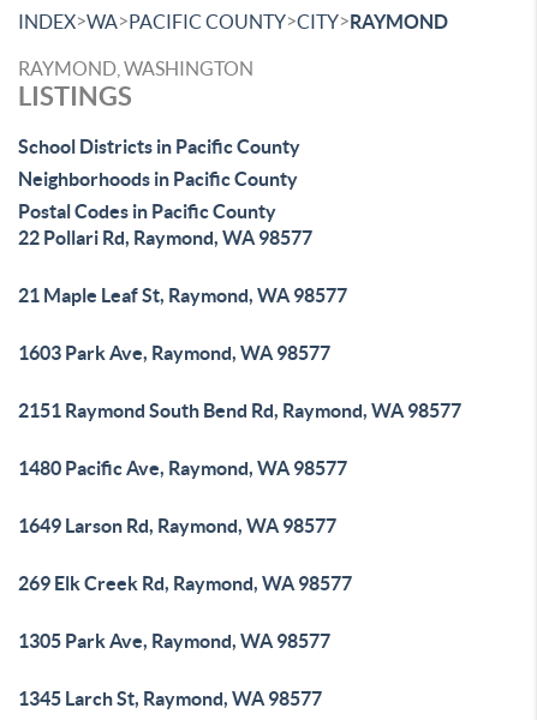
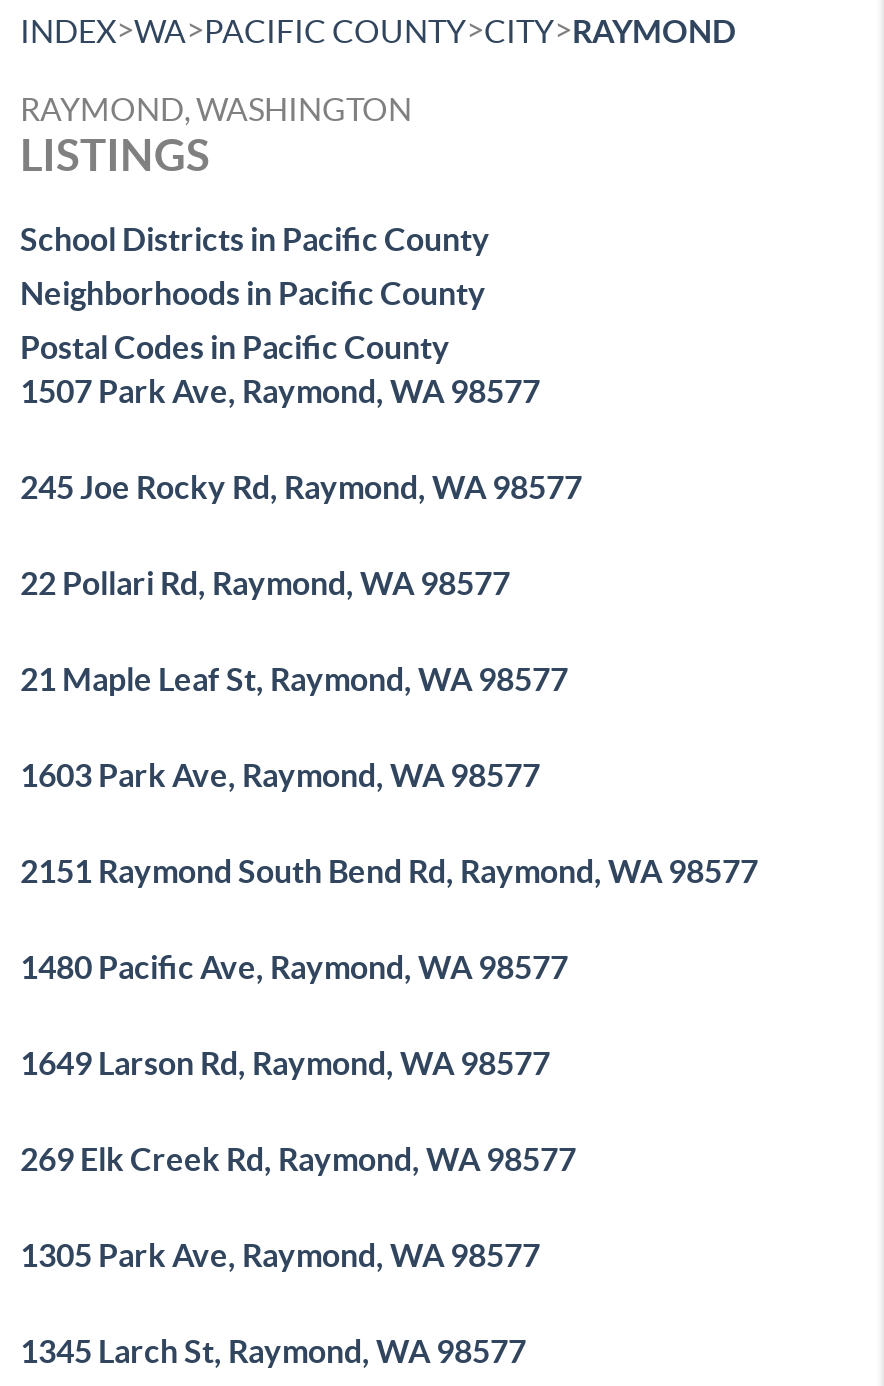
none -> [20,373,582,505] 1507 Park Ave, Raymond, WA 98577 | 245 Joe Rocky Rd, Raymond, WA 98577

